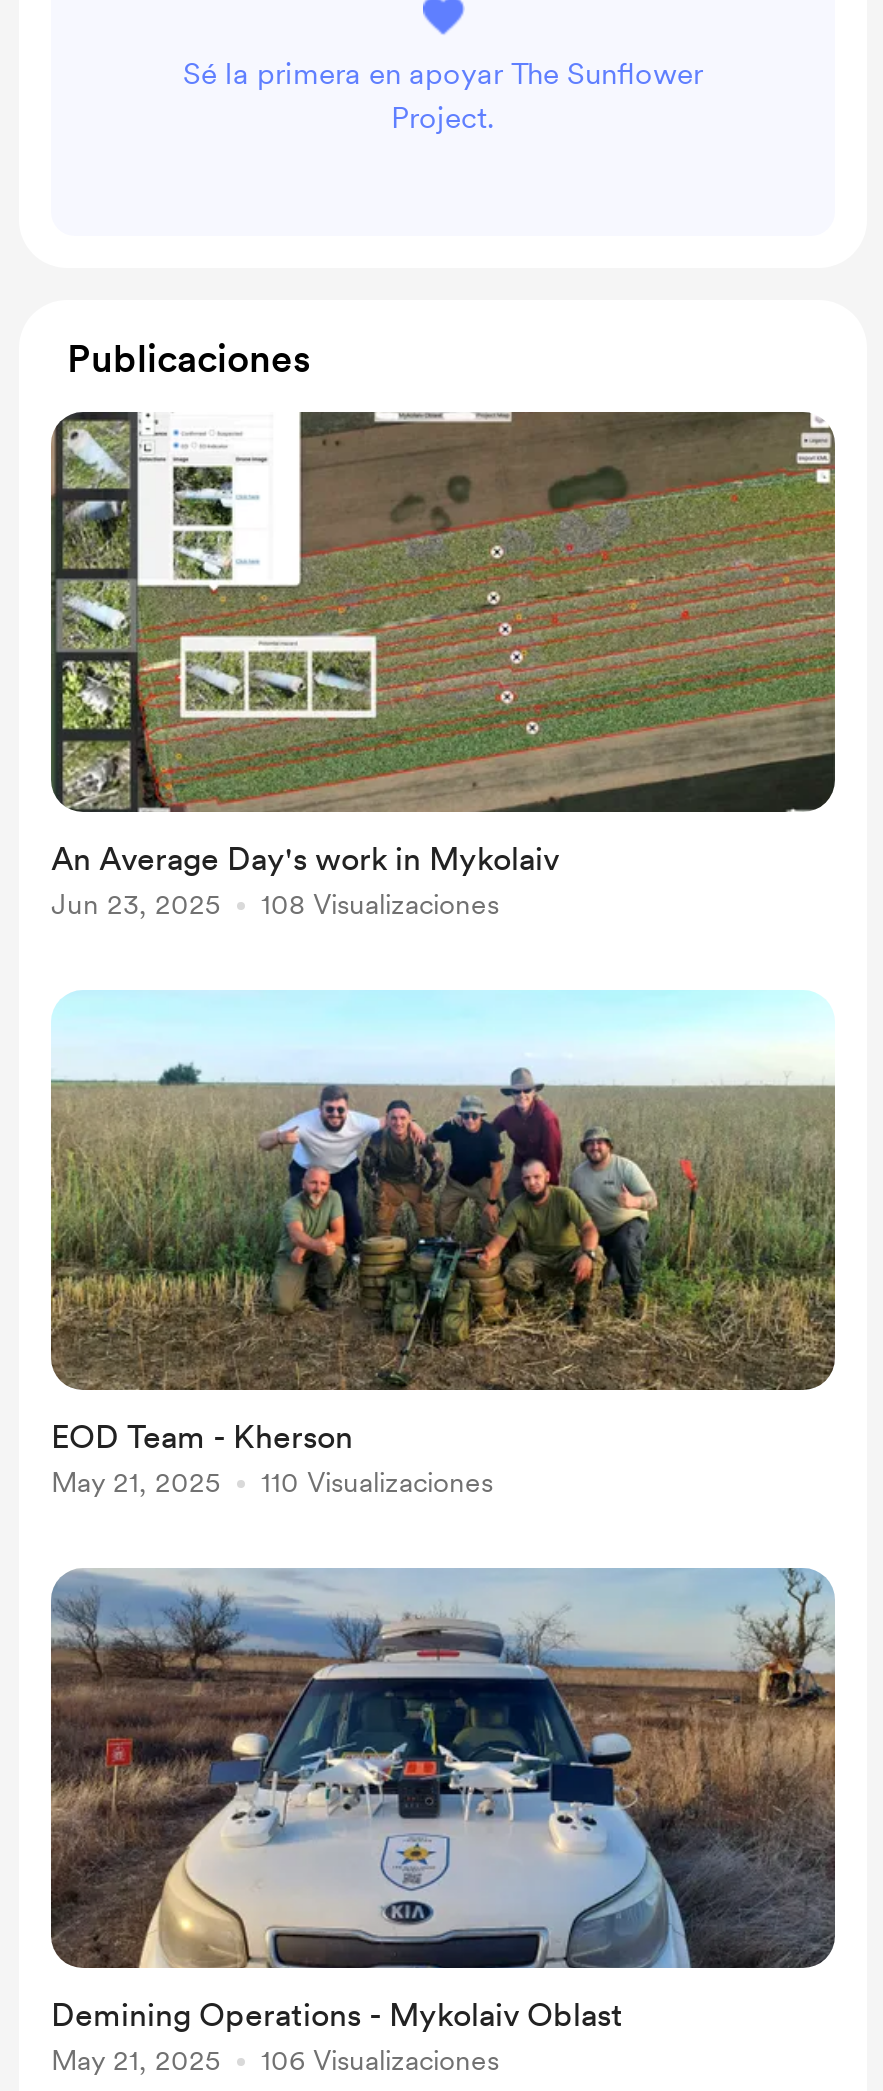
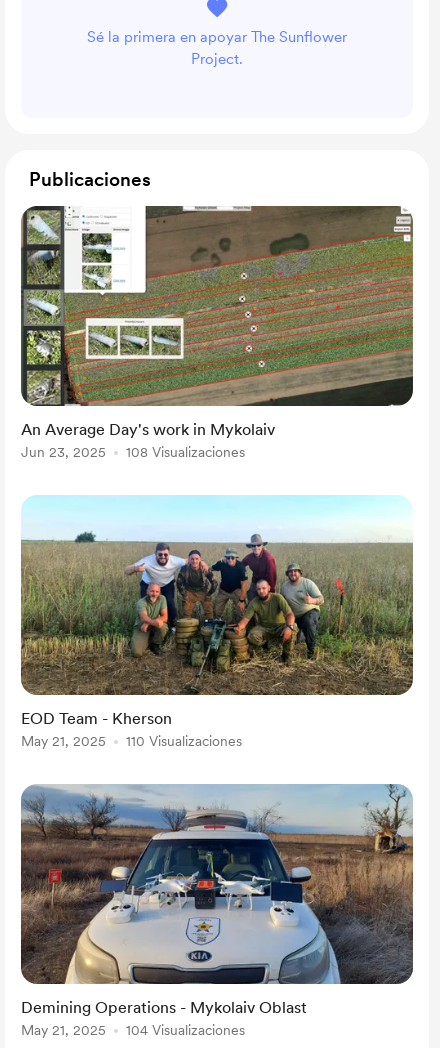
[261,2044,499,2076] 106 Visualizaciones -> [126,1022,245,1038] 104 Visualizaciones

